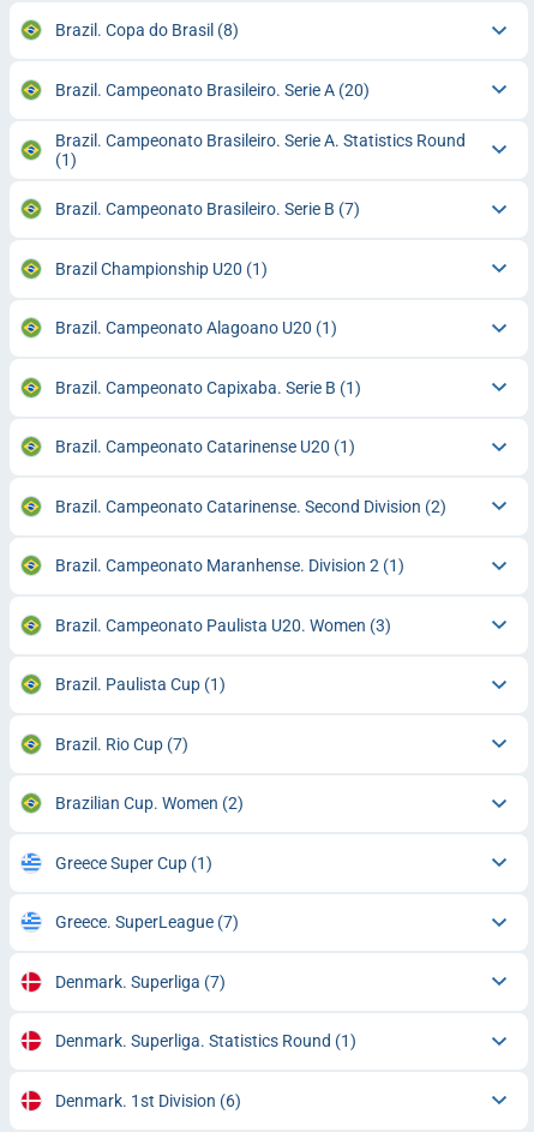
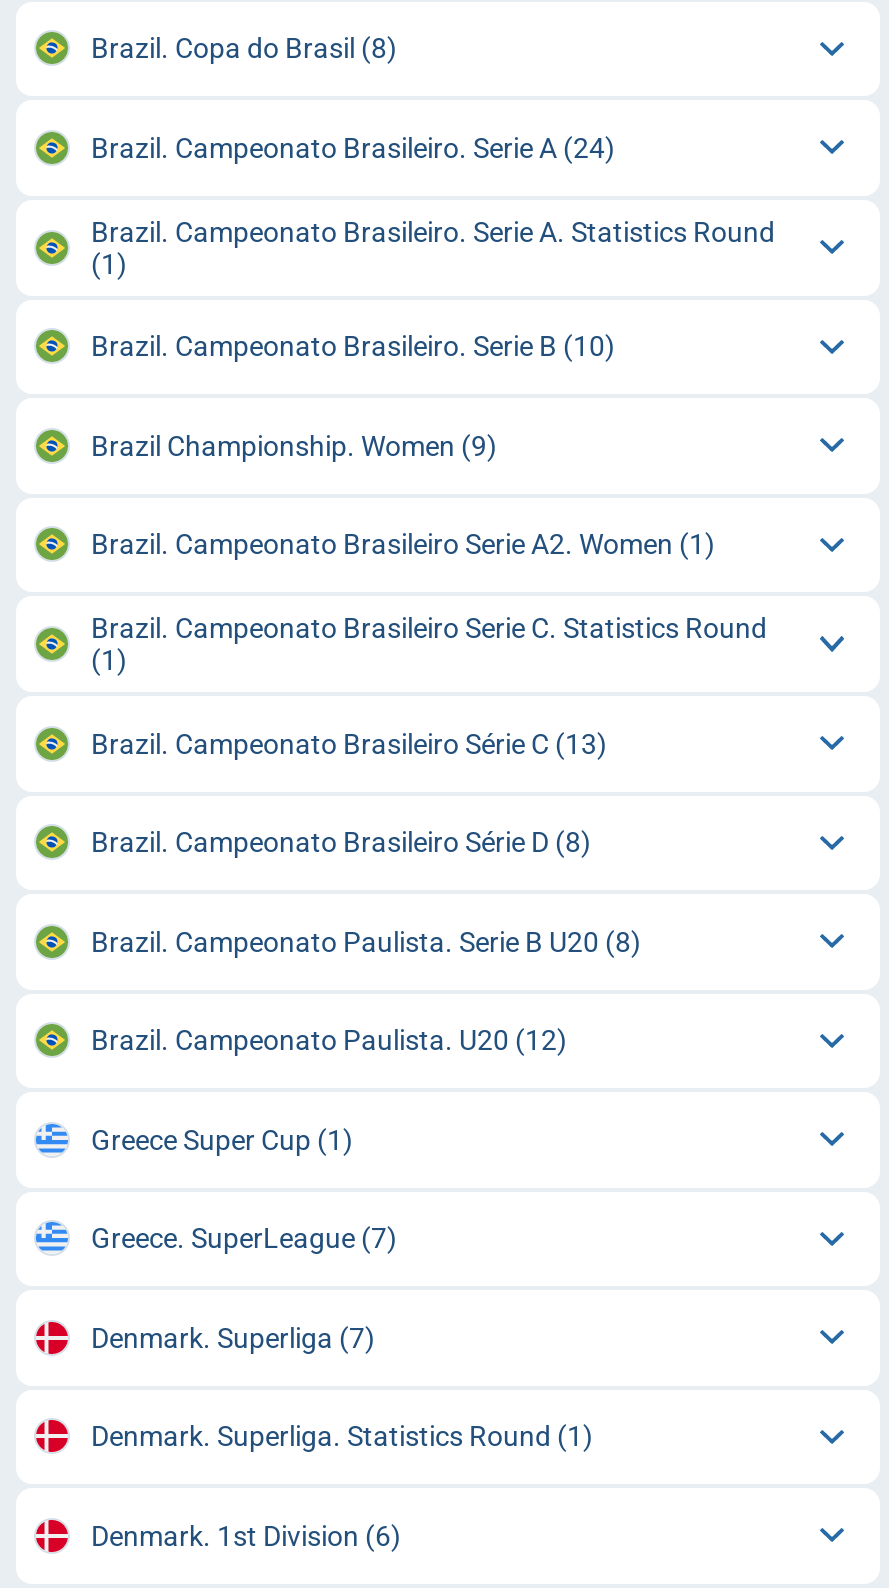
[55,80,369,99] Brazil. Campeonato Brasileiro. Serie A (20) -> [91,132,615,164] Brazil. Campeonato Brasileiro. Serie A (24)
[55,200,446,813] Brazil. Campeonato Brasileiro. Serie B (7) | Brazil Championship U20 (1) | Brazil. Campeonato Alagoano U20 (1) | Brazil. Campeonato Capixaba. Serie B (1) | Brazil. Campeonato Catarinense U20 (1) | Brazil. Campeonato Catarinense. Second Division (2) | Brazil. Campeonato Maranhense. Division 2 (1) | Brazil. Campeonato Paulista U20. Women (3) | Brazil. Paulista Cup (1) | Brazil. Rio Cup (7) | Brazilian Cup. Women (2) -> [91,330,767,1056] Brazil. Campeonato Brasileiro. Serie B (10) | Brazil Championship. Women (9) | Brazil. Campeonato Brasileiro Serie A2. Women (1) | Brazil. Campeonato Brasileiro Serie C. Statistics Round | (1) | Brazil. Campeonato Brasileiro Série C (13) | Brazil. Campeonato Brasileiro Série D (8) | Brazil. Campeonato Paulista. Serie B U20 (8) | Brazil. Campeonato Paulista. U20 (12)

